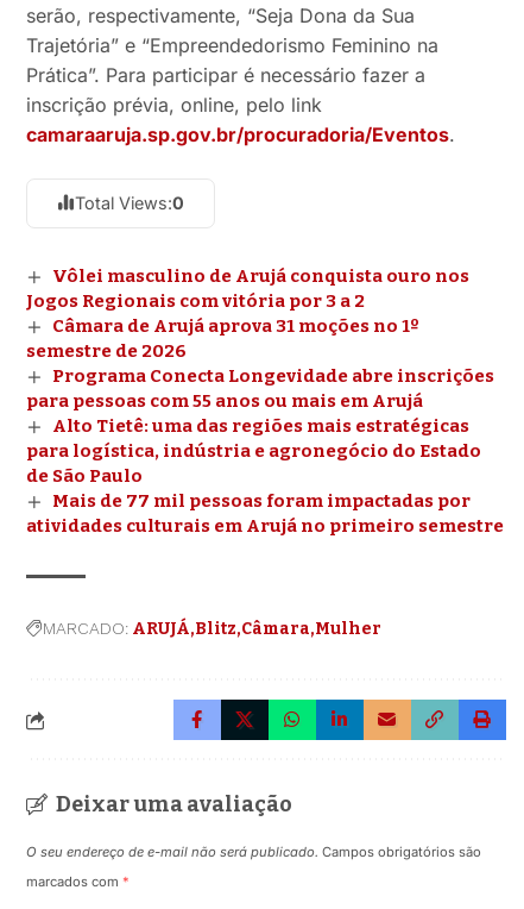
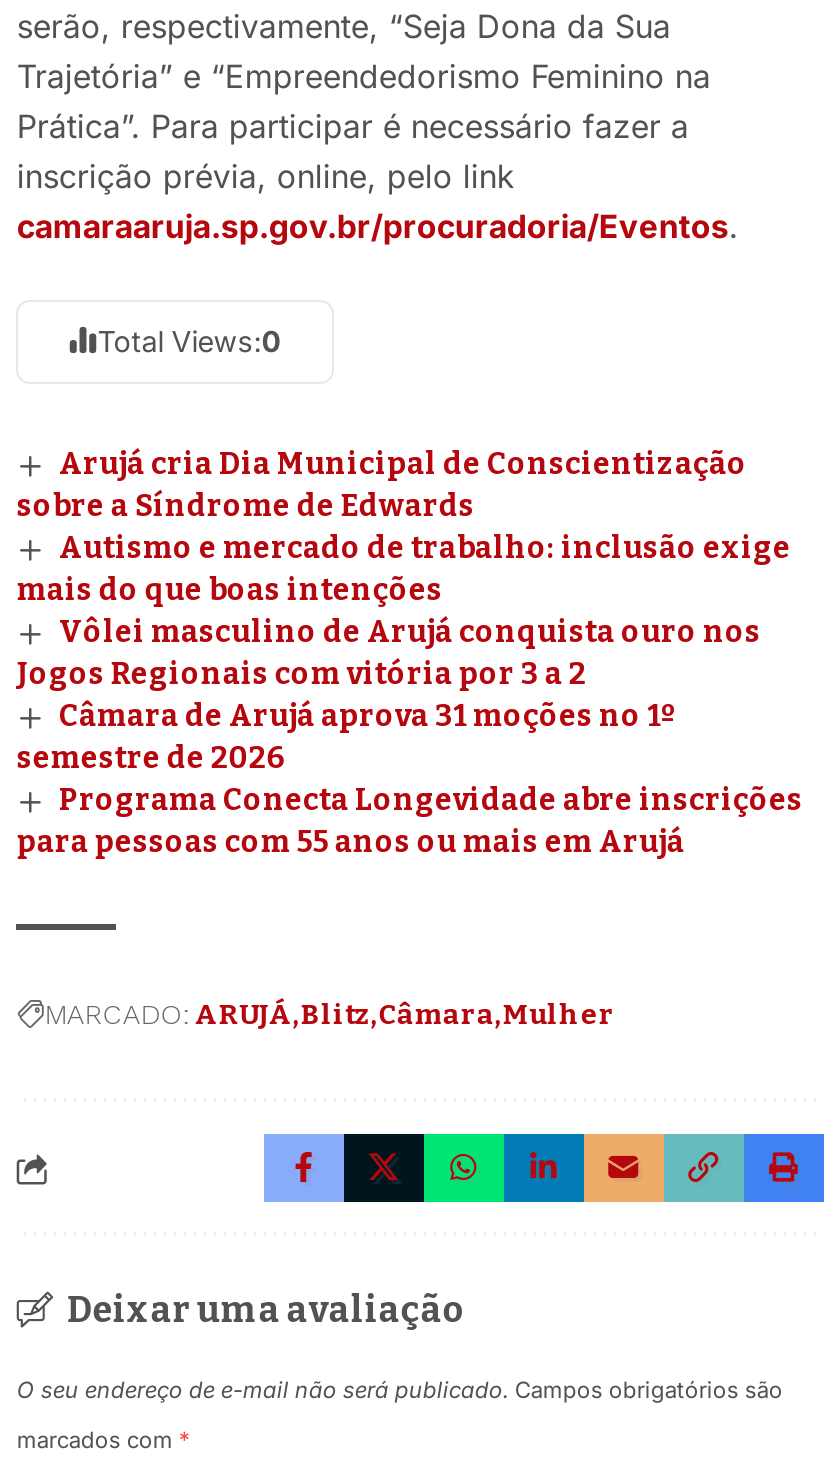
none -> [17,446,791,608] Arujá cria Dia Municipal de Conscientização | sobre a Síndrome de Edwards | Autismo e mercado de trabalho: inclusão exige | mais do que boas intenções
moved [27,266,494,412] -> [17,614,803,860]: Vôlei masculino de Arujá conquista ouro nos | Jogos Regionais com vitória por 3 a 2 | Câmara de Arujá aprova 31 moções no 1º | semestre de 2026 | Programa Conecta Longevidade abre inscrições | para pessoas com 55 anos ou mais em Arujá
[27,415,504,537] Alto Tietê: uma das regiões mais estratégicas | para logística, indústria e agronegócio do Estado | de São Paulo | Mais de 77 mil pessoas foram impactadas por | atividades culturais em Arujá no primeiro semestre -> none

